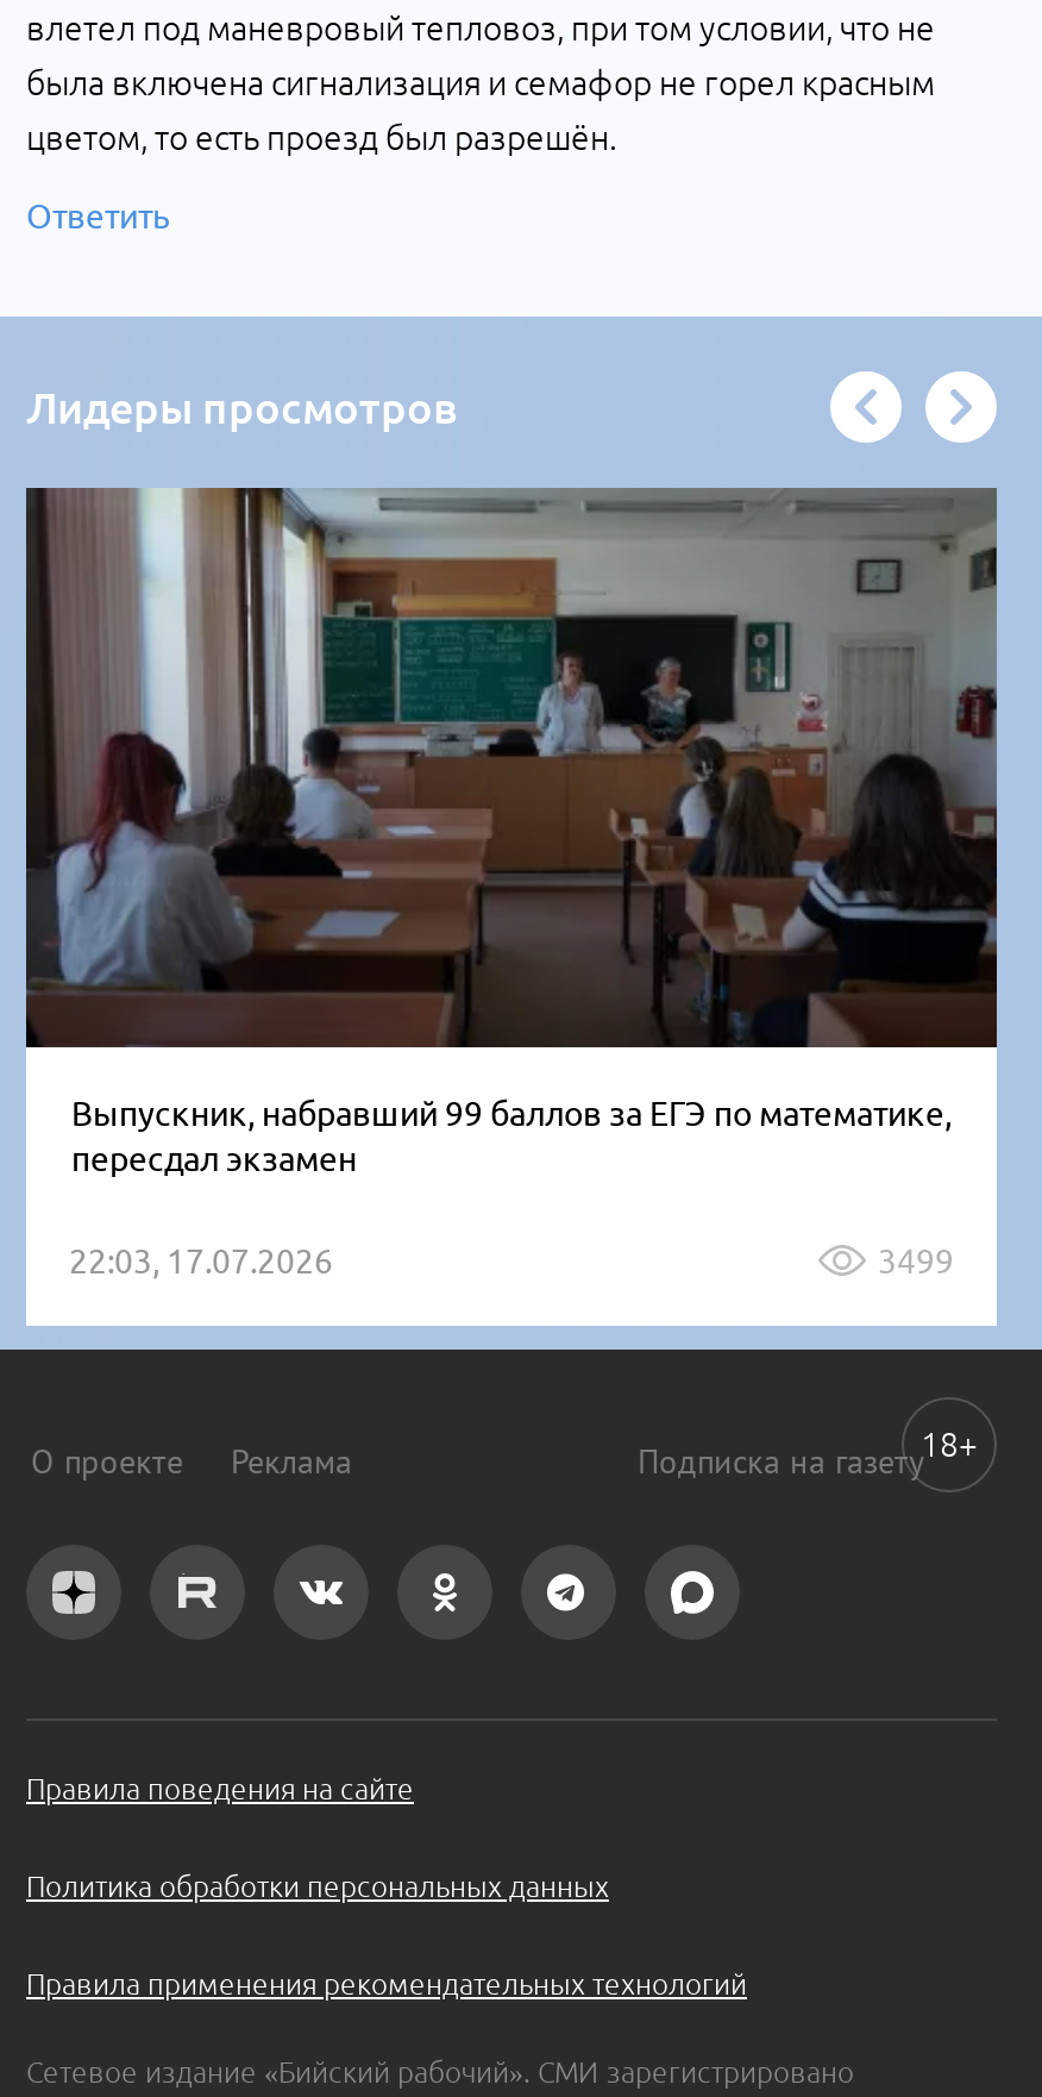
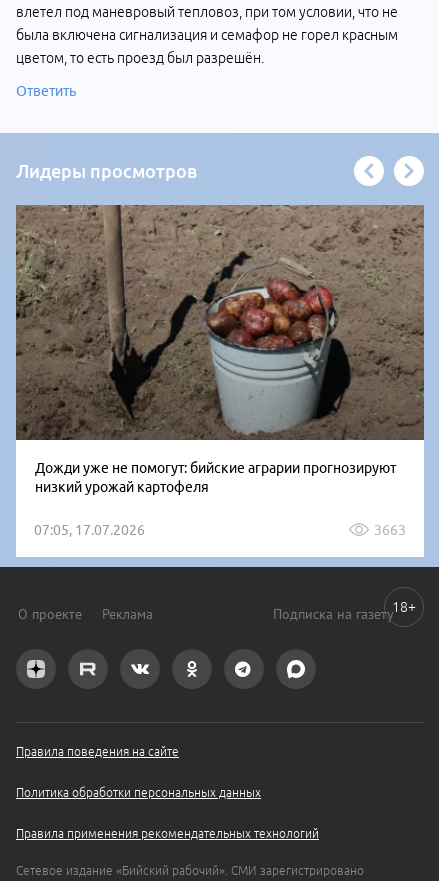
[26,488,999,1178] [image] | Выпускник, набравший 99 баллов за ЕГЭ по математике, | пересдал экзамен -> [16,204,425,495] [image] | Дожди уже не помогут: бийские аграрии прогнозируют | низкий урожай картофеля
[69,1242,954,1280] 22:03, 17.07.2026 | 3499 -> [34,522,406,538] 07:05, 17.07.2026 | 3663

